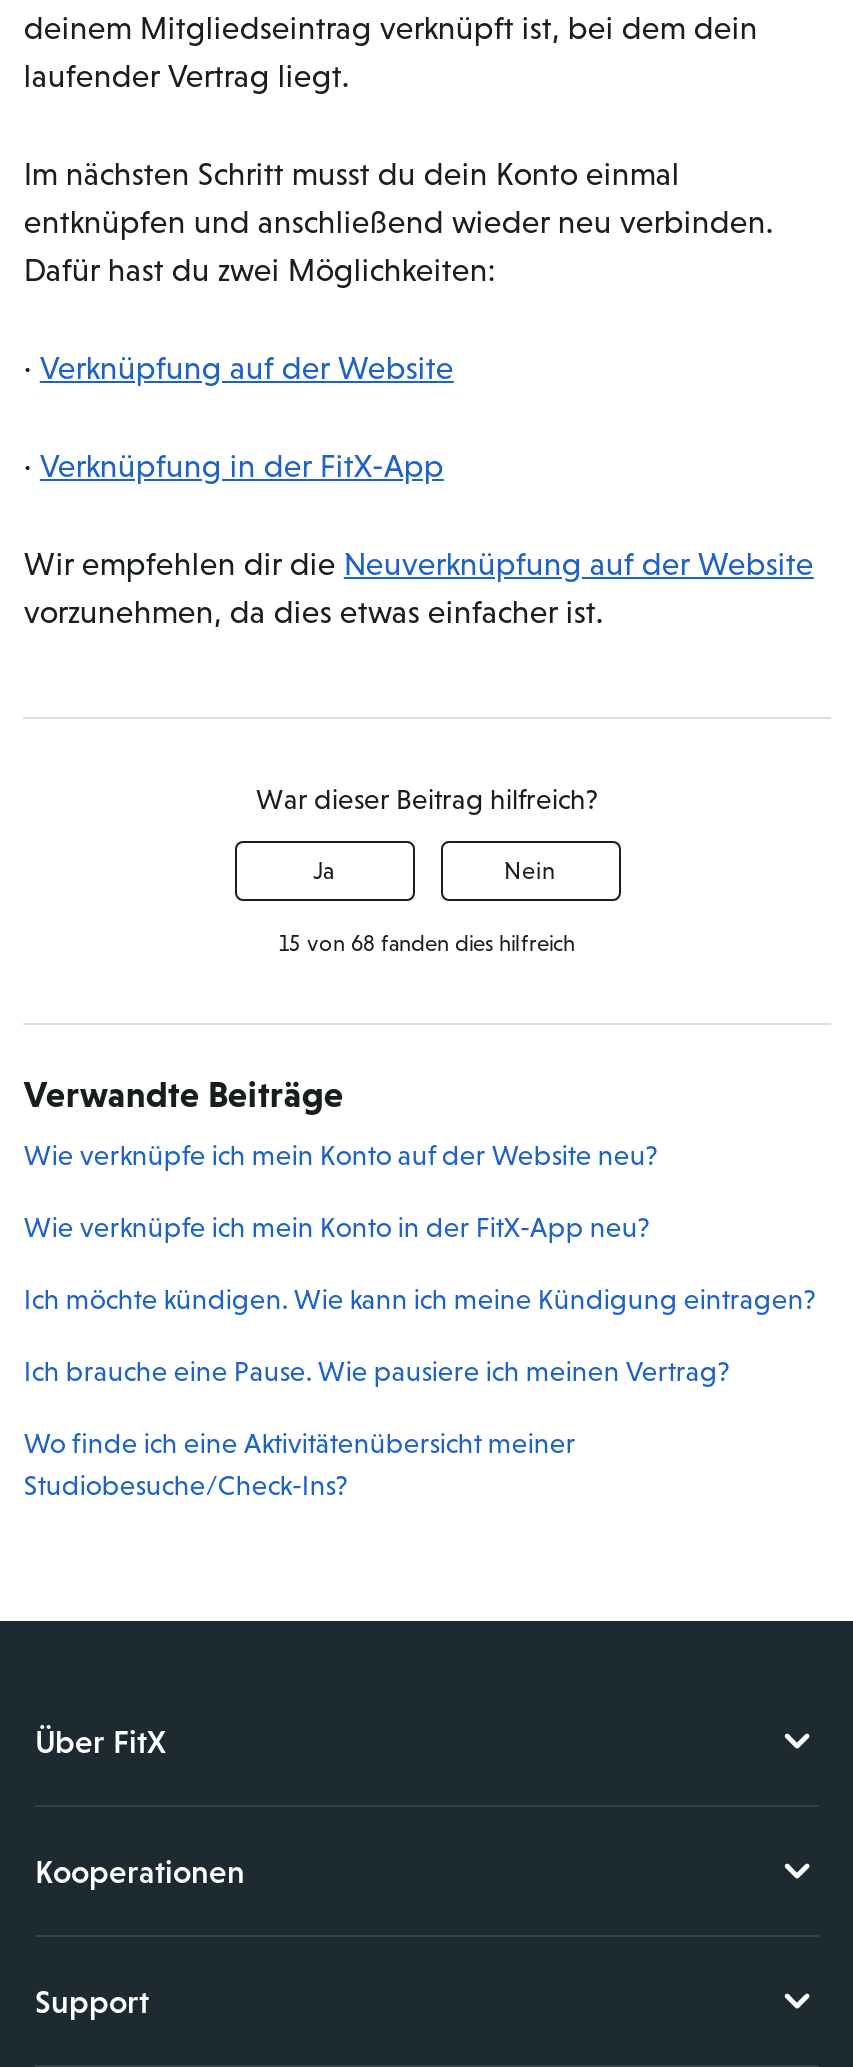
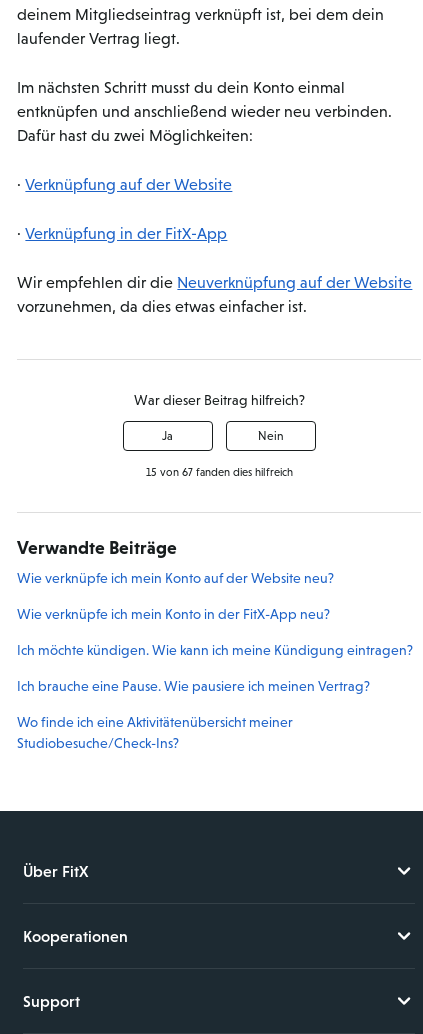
[279,930,575,954] 15 von 68 fanden dies hilfreich -> [145,465,292,477] 15 von 67 fanden dies hilfreich

